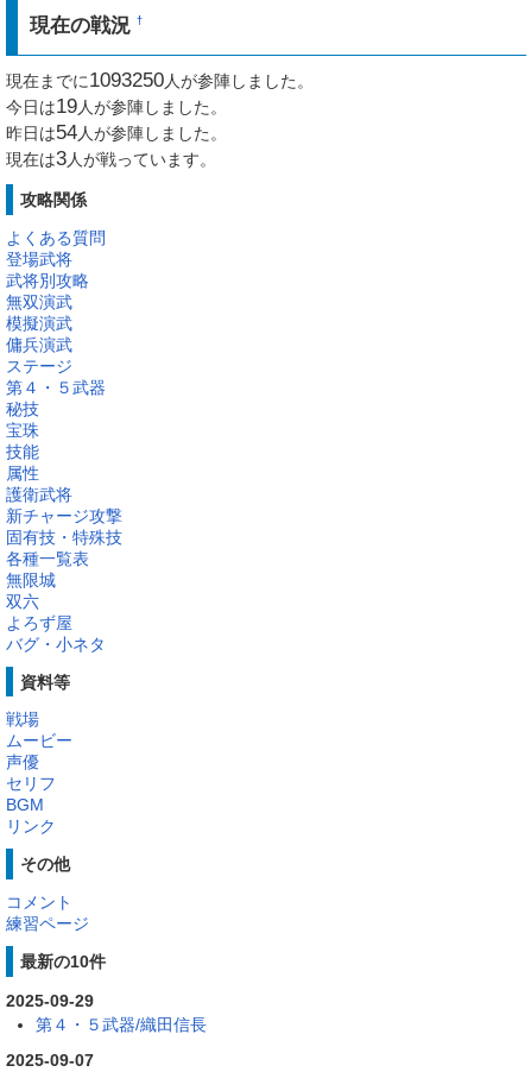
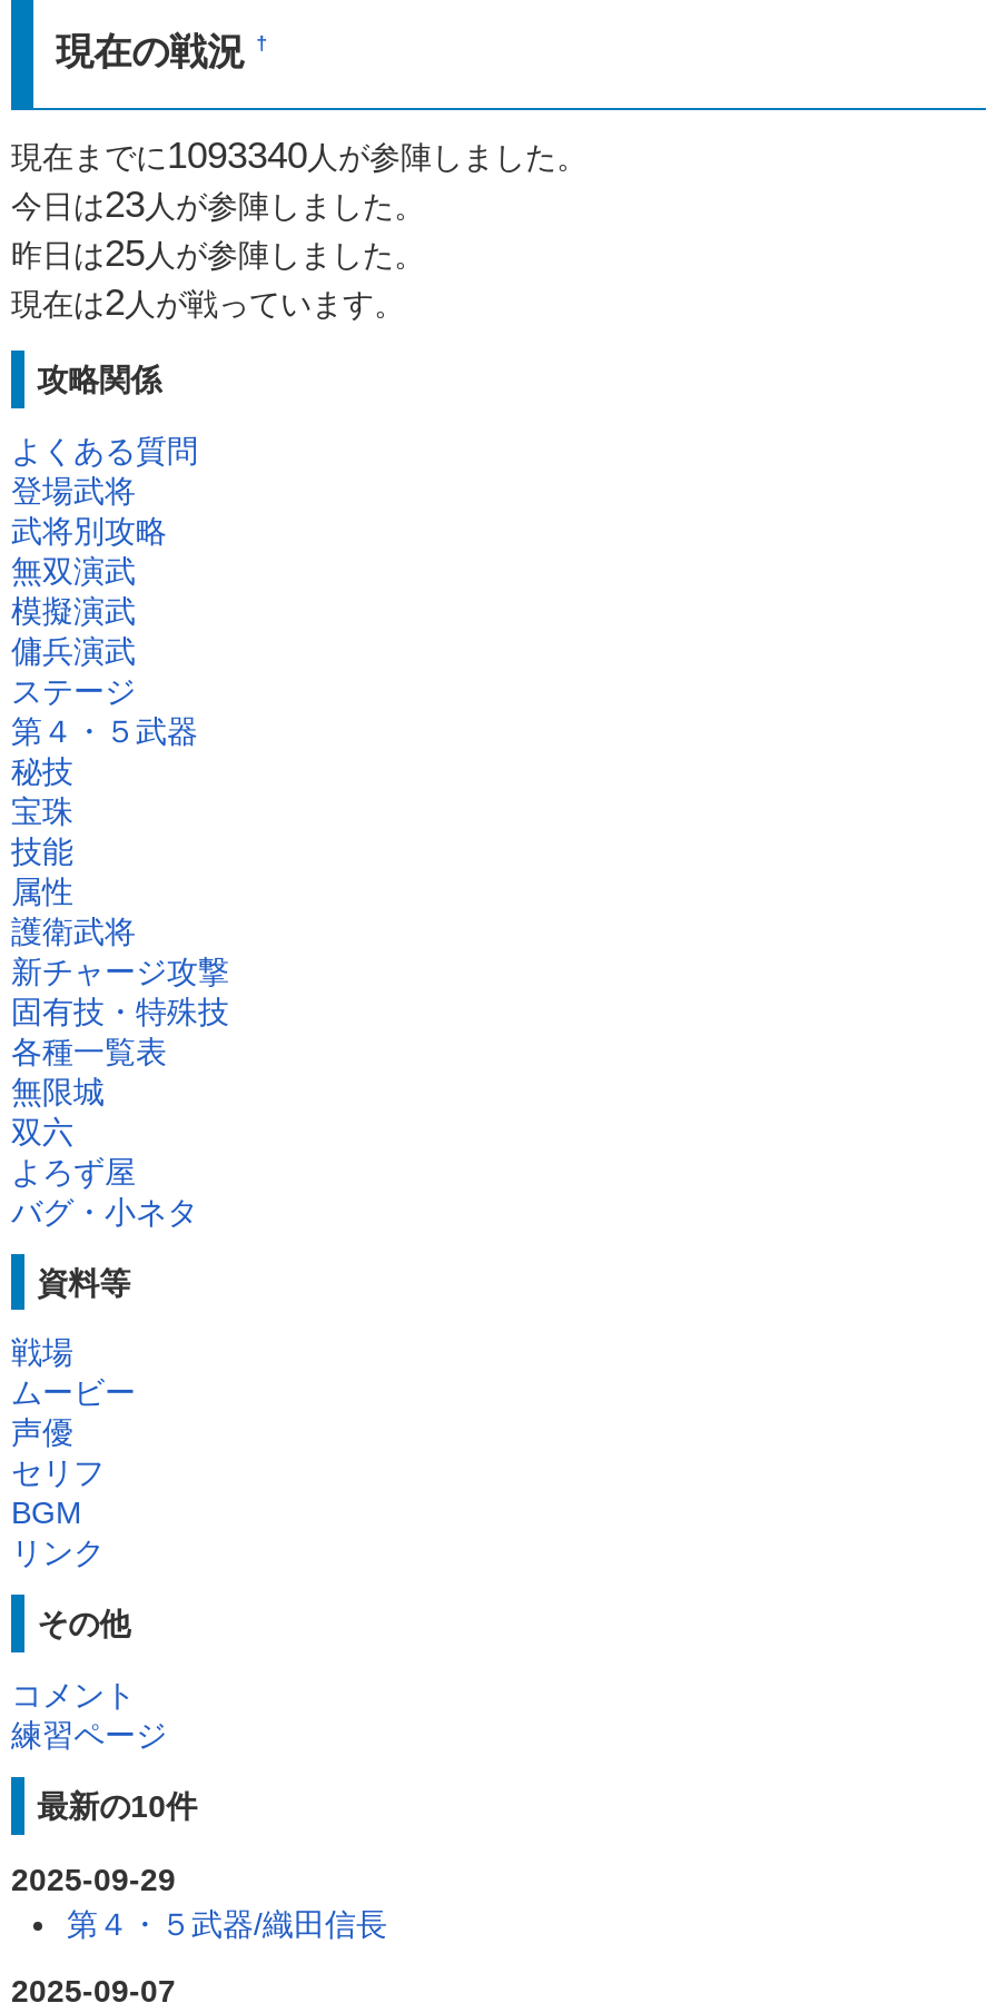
[6,69,314,92] 現在までに1093250人が参陣しました。 -> [11,135,588,177] 現在までに1093340人が参陣しました。
[6,95,227,118] 今日は19人が参陣しました。 -> [11,184,425,226] 今日は23人が参陣しました。
[6,121,227,144] 昨日は54人が参陣しました。 -> [11,233,425,275] 昨日は25人が参陣しました。
[6,148,216,170] 現在は3人が戦っています。 -> [11,282,405,324] 現在は2人が戦っています。

